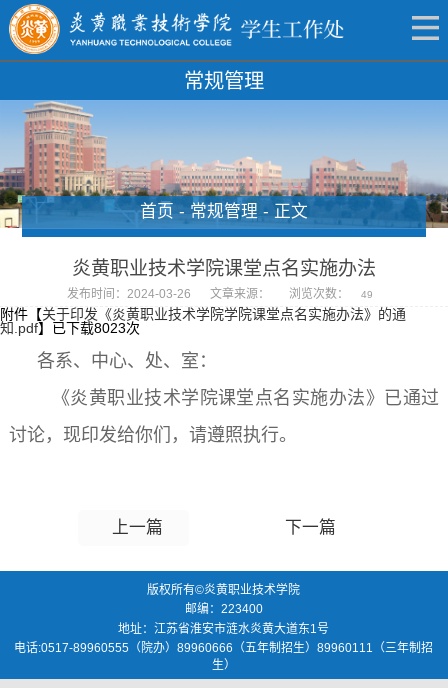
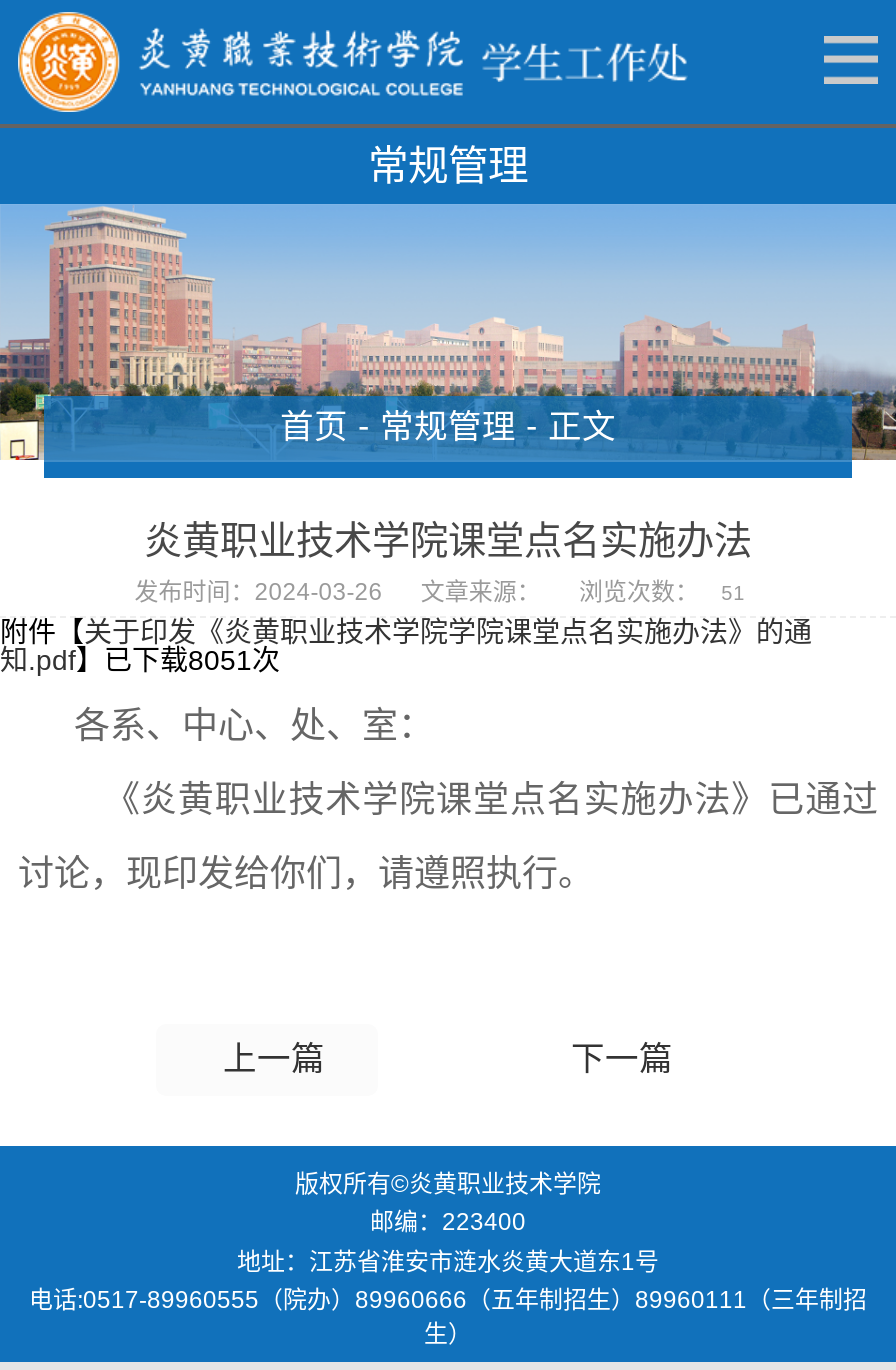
[67,287,373,301] 发布时间：2024-03-26 文章来源： 浏览次数： 49 -> [134,578,745,606] 发布时间：2024-03-26 文章来源： 浏览次数： 51
[0,320,140,336] 知.pdf】已下载8023次 -> [0,644,280,676] 知.pdf】已下载8051次

